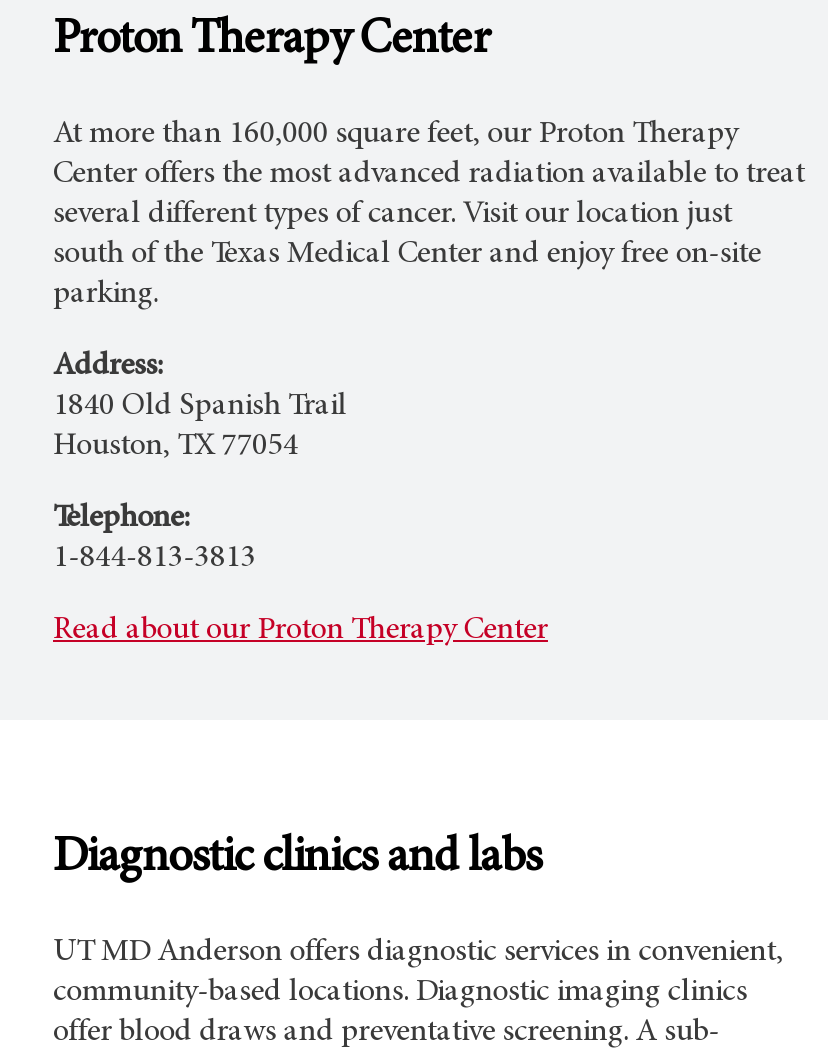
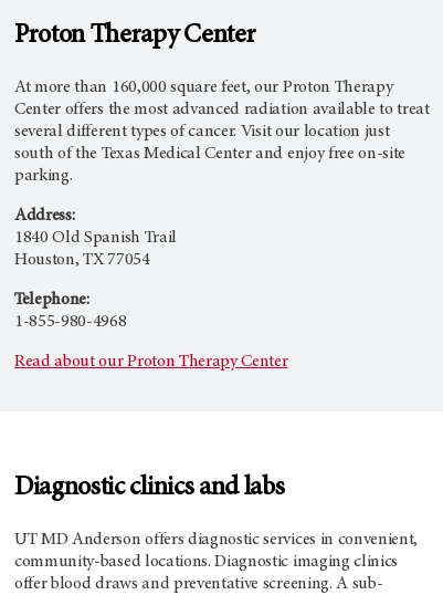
[53,542,256,574] 1-844-813-3813 -> [14,313,126,331] 1-855-980-4968

